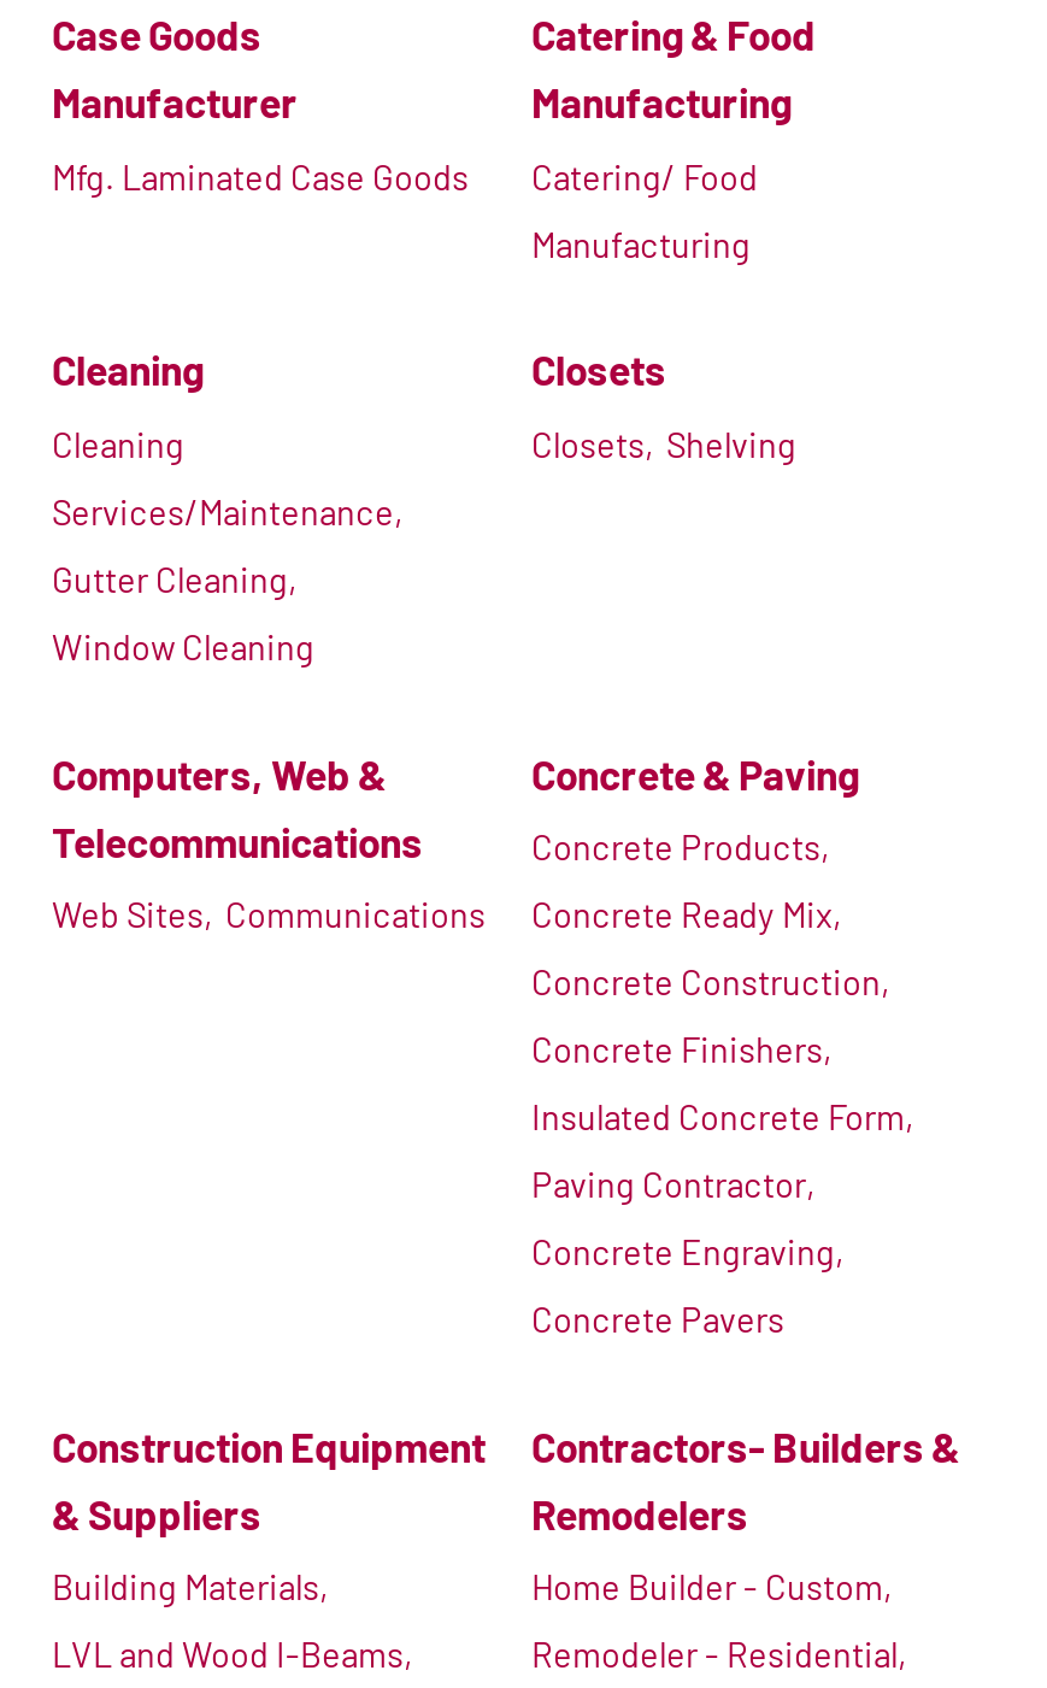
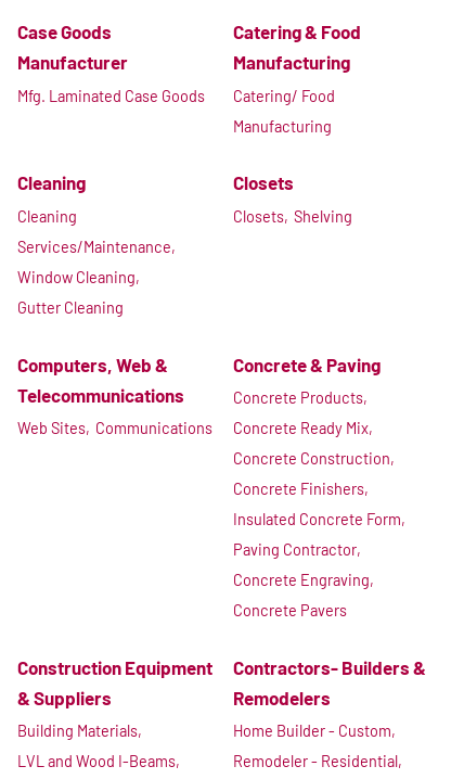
[52,559,298,600] Gutter Cleaning, -> [17,268,140,286] Window Cleaning,
[52,627,314,667] Window Cleaning -> [17,298,124,317] Gutter Cleaning

